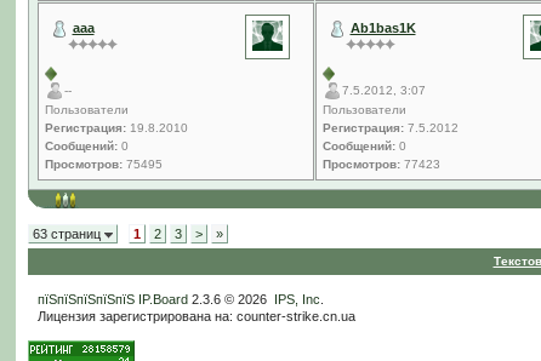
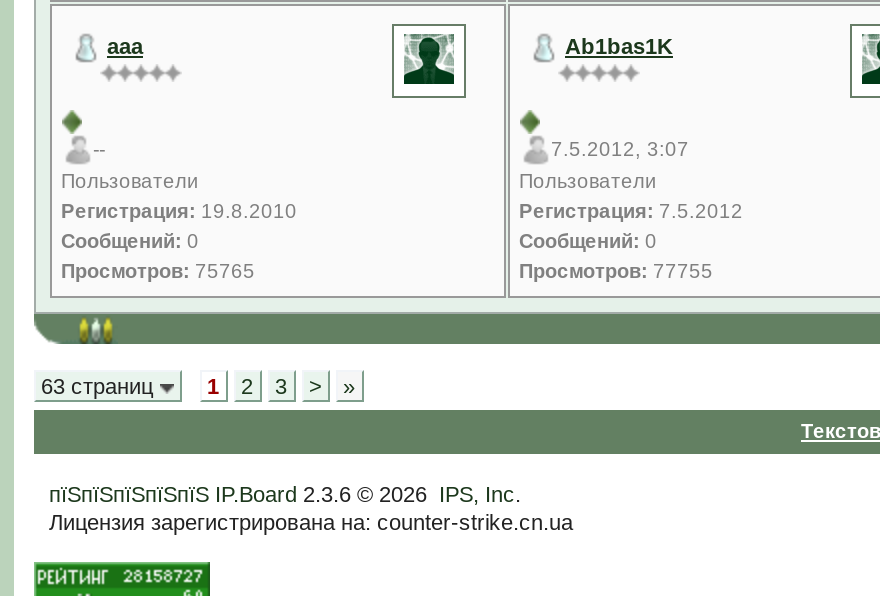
[44,158,162,171] Просмотров: 75495 -> [61,261,255,283] Просмотров: 75765
[322,158,440,171] Просмотров: 77423 -> [519,261,713,283] Просмотров: 77755

